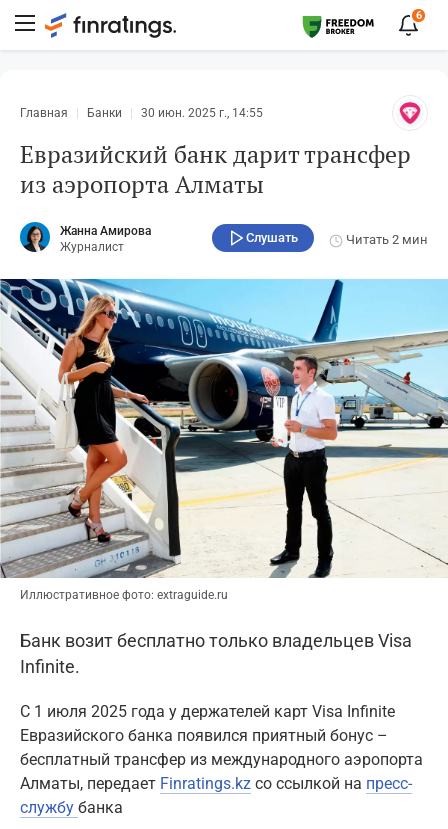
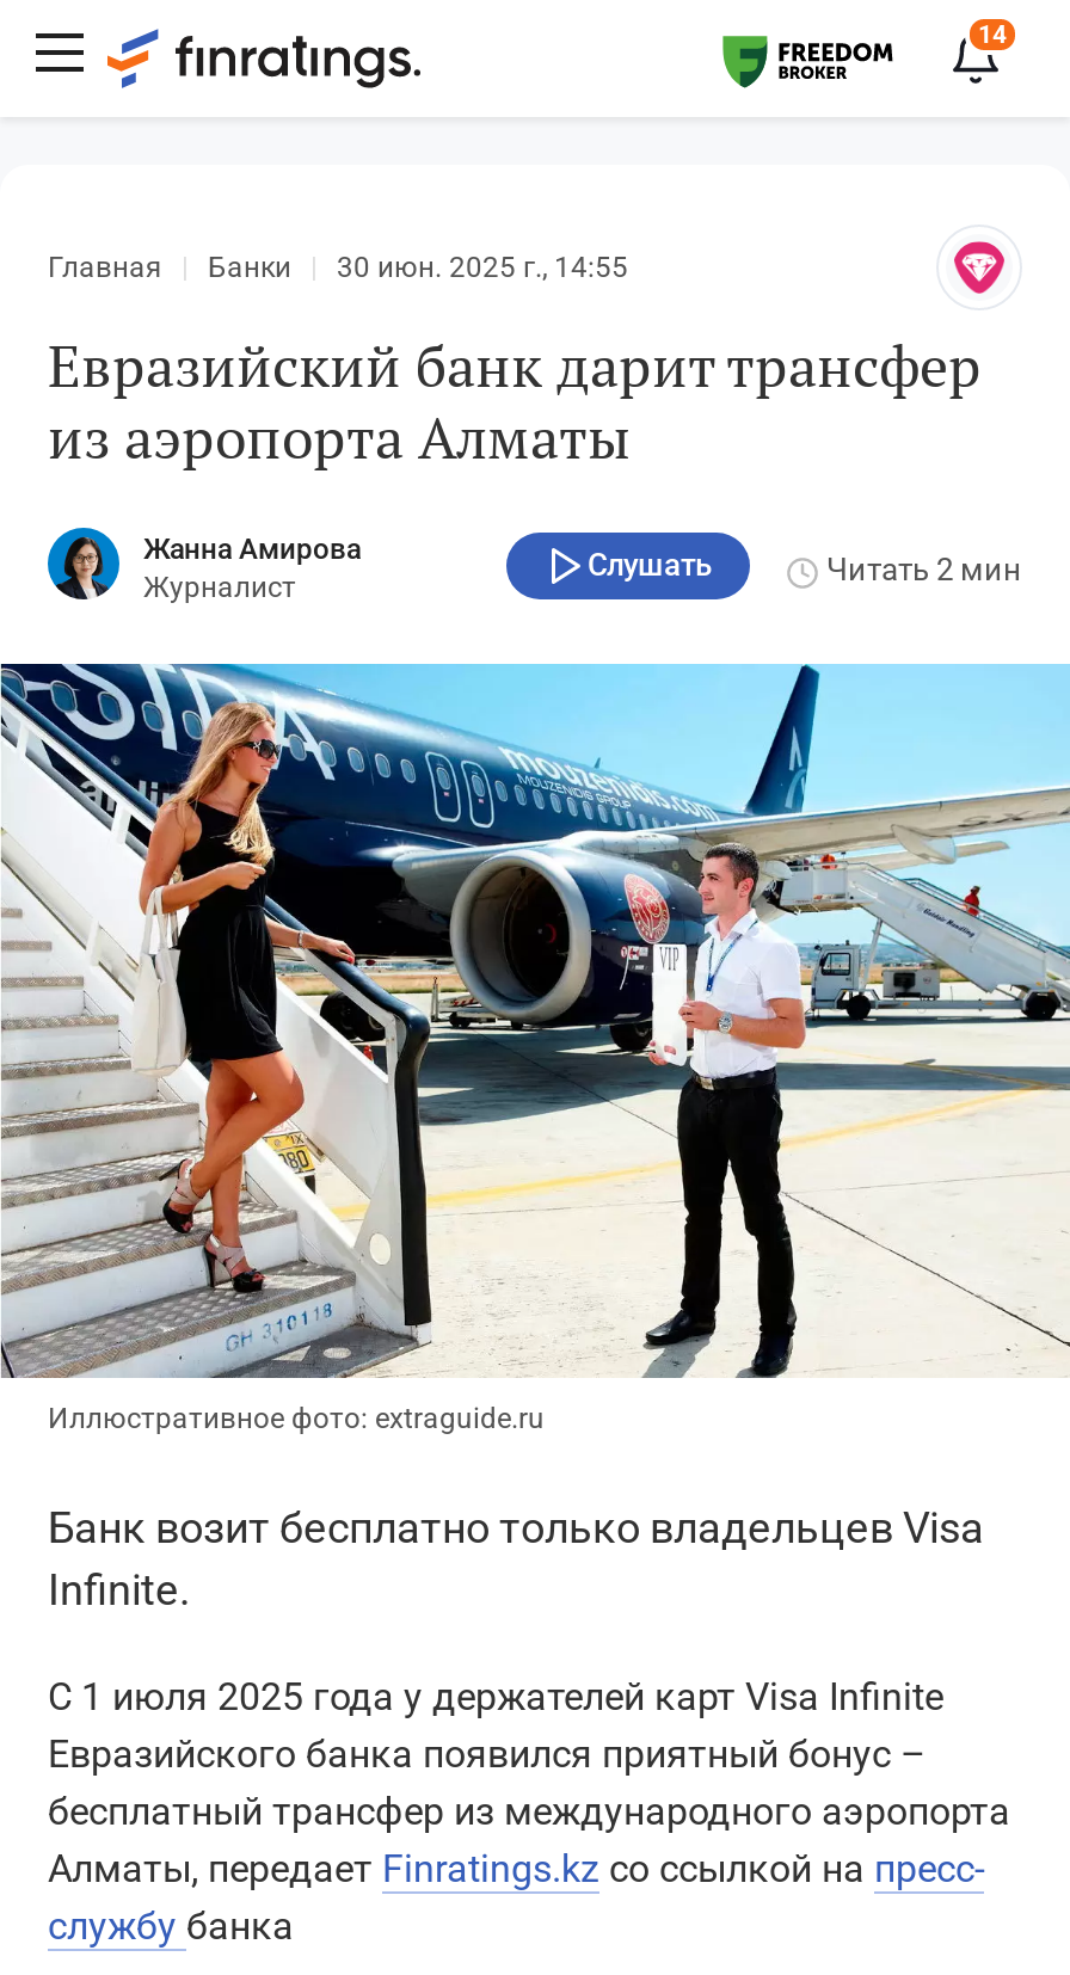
[415,8,421,21] 6 -> [978,18,1007,49] 14

